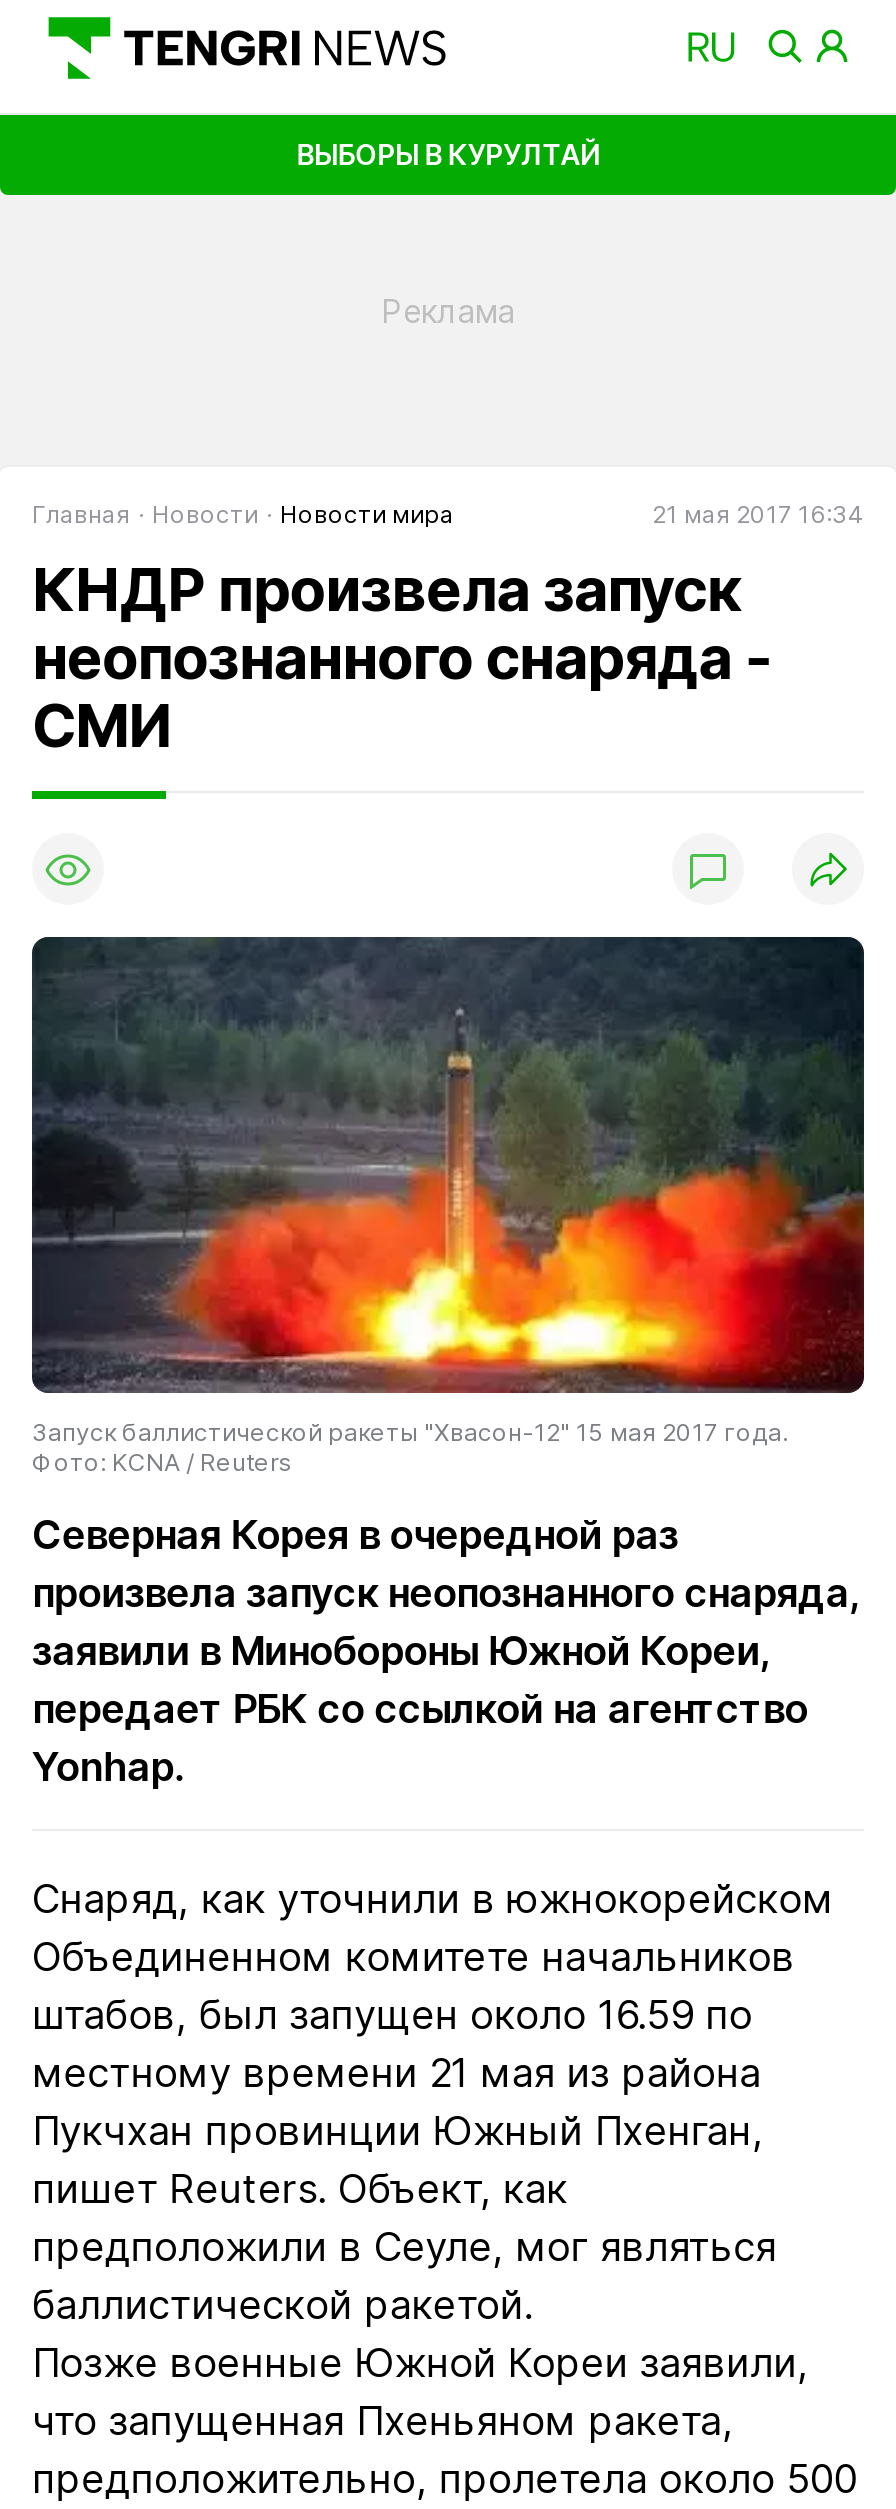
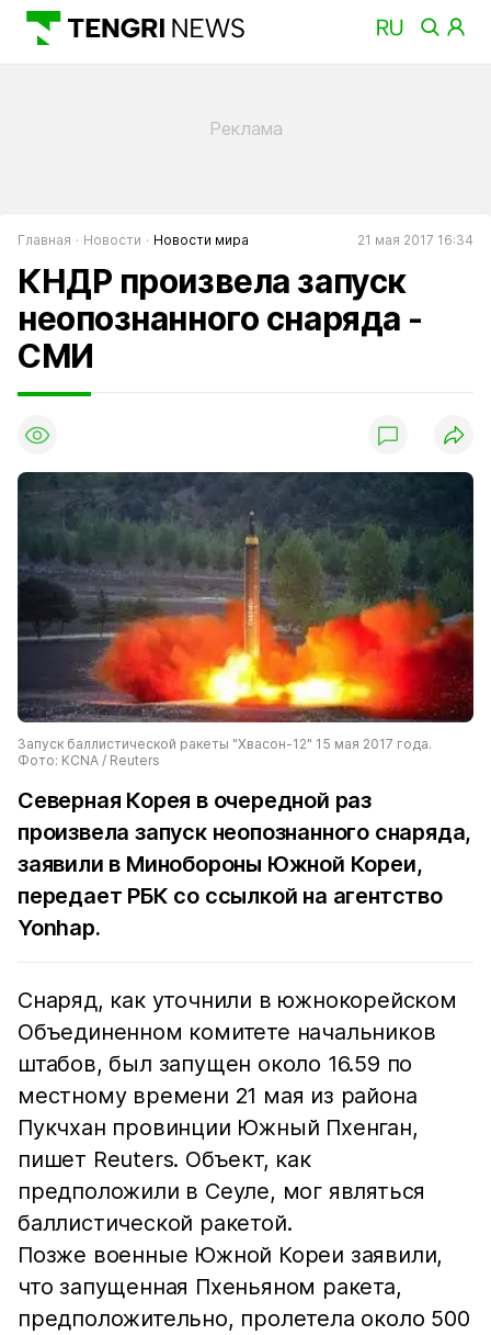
[296,136,600,170] ВЫБОРЫ В КУРУЛТАЙ -> none

